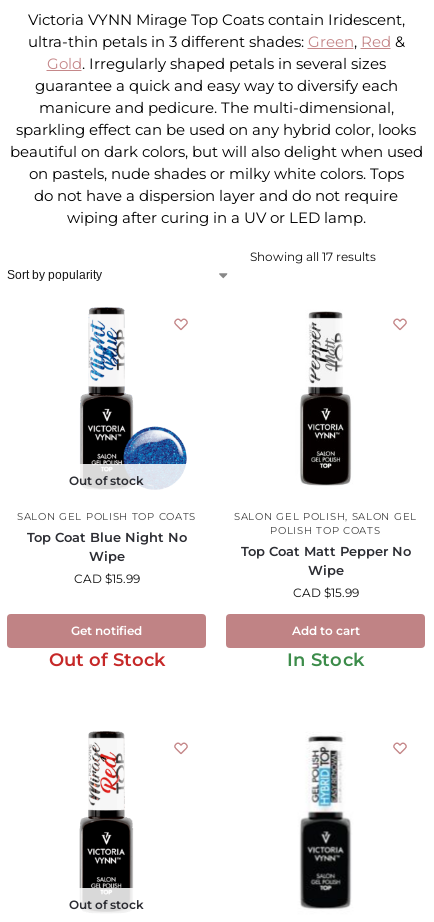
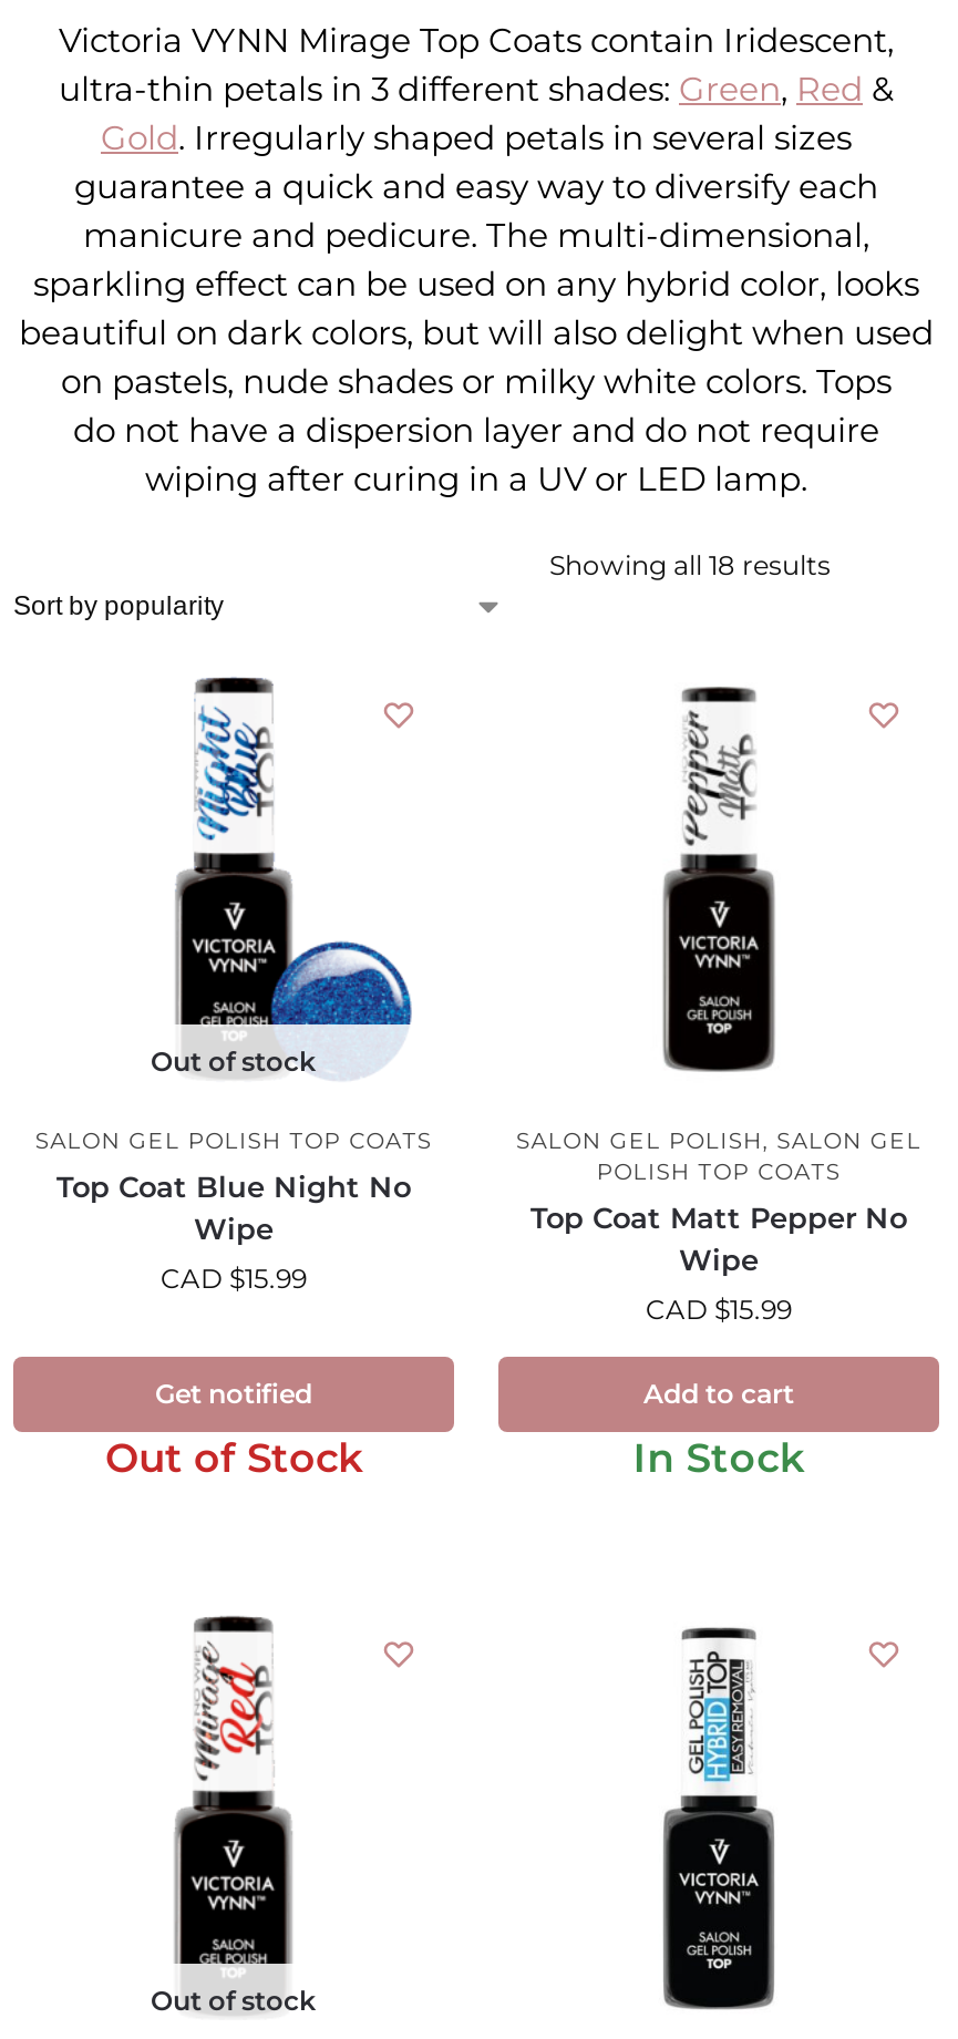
[249,249,375,264] Showing all 17 results -> [549,548,831,582] Showing all 18 results

